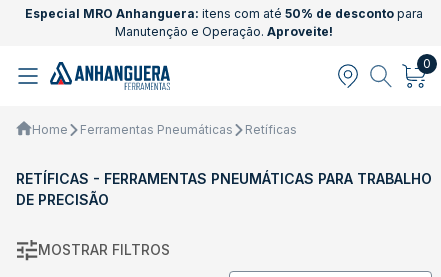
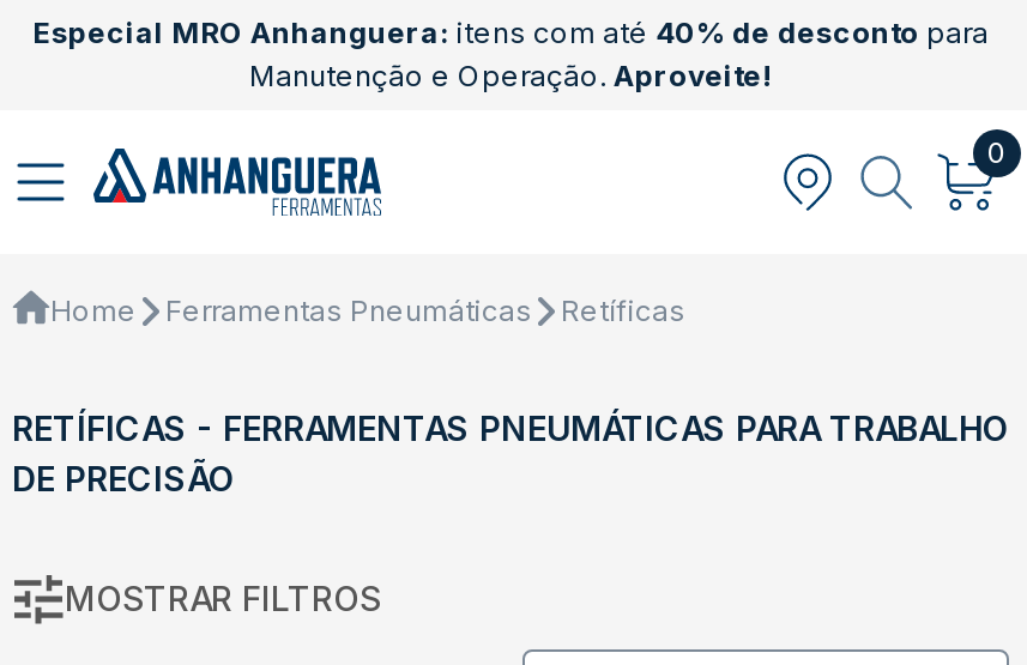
[25,6,423,21] Especial MRO Anhanguera: itens com até 50% de desconto para -> [32,14,989,50] Especial MRO Anhanguera: itens com até 40% de desconto para

